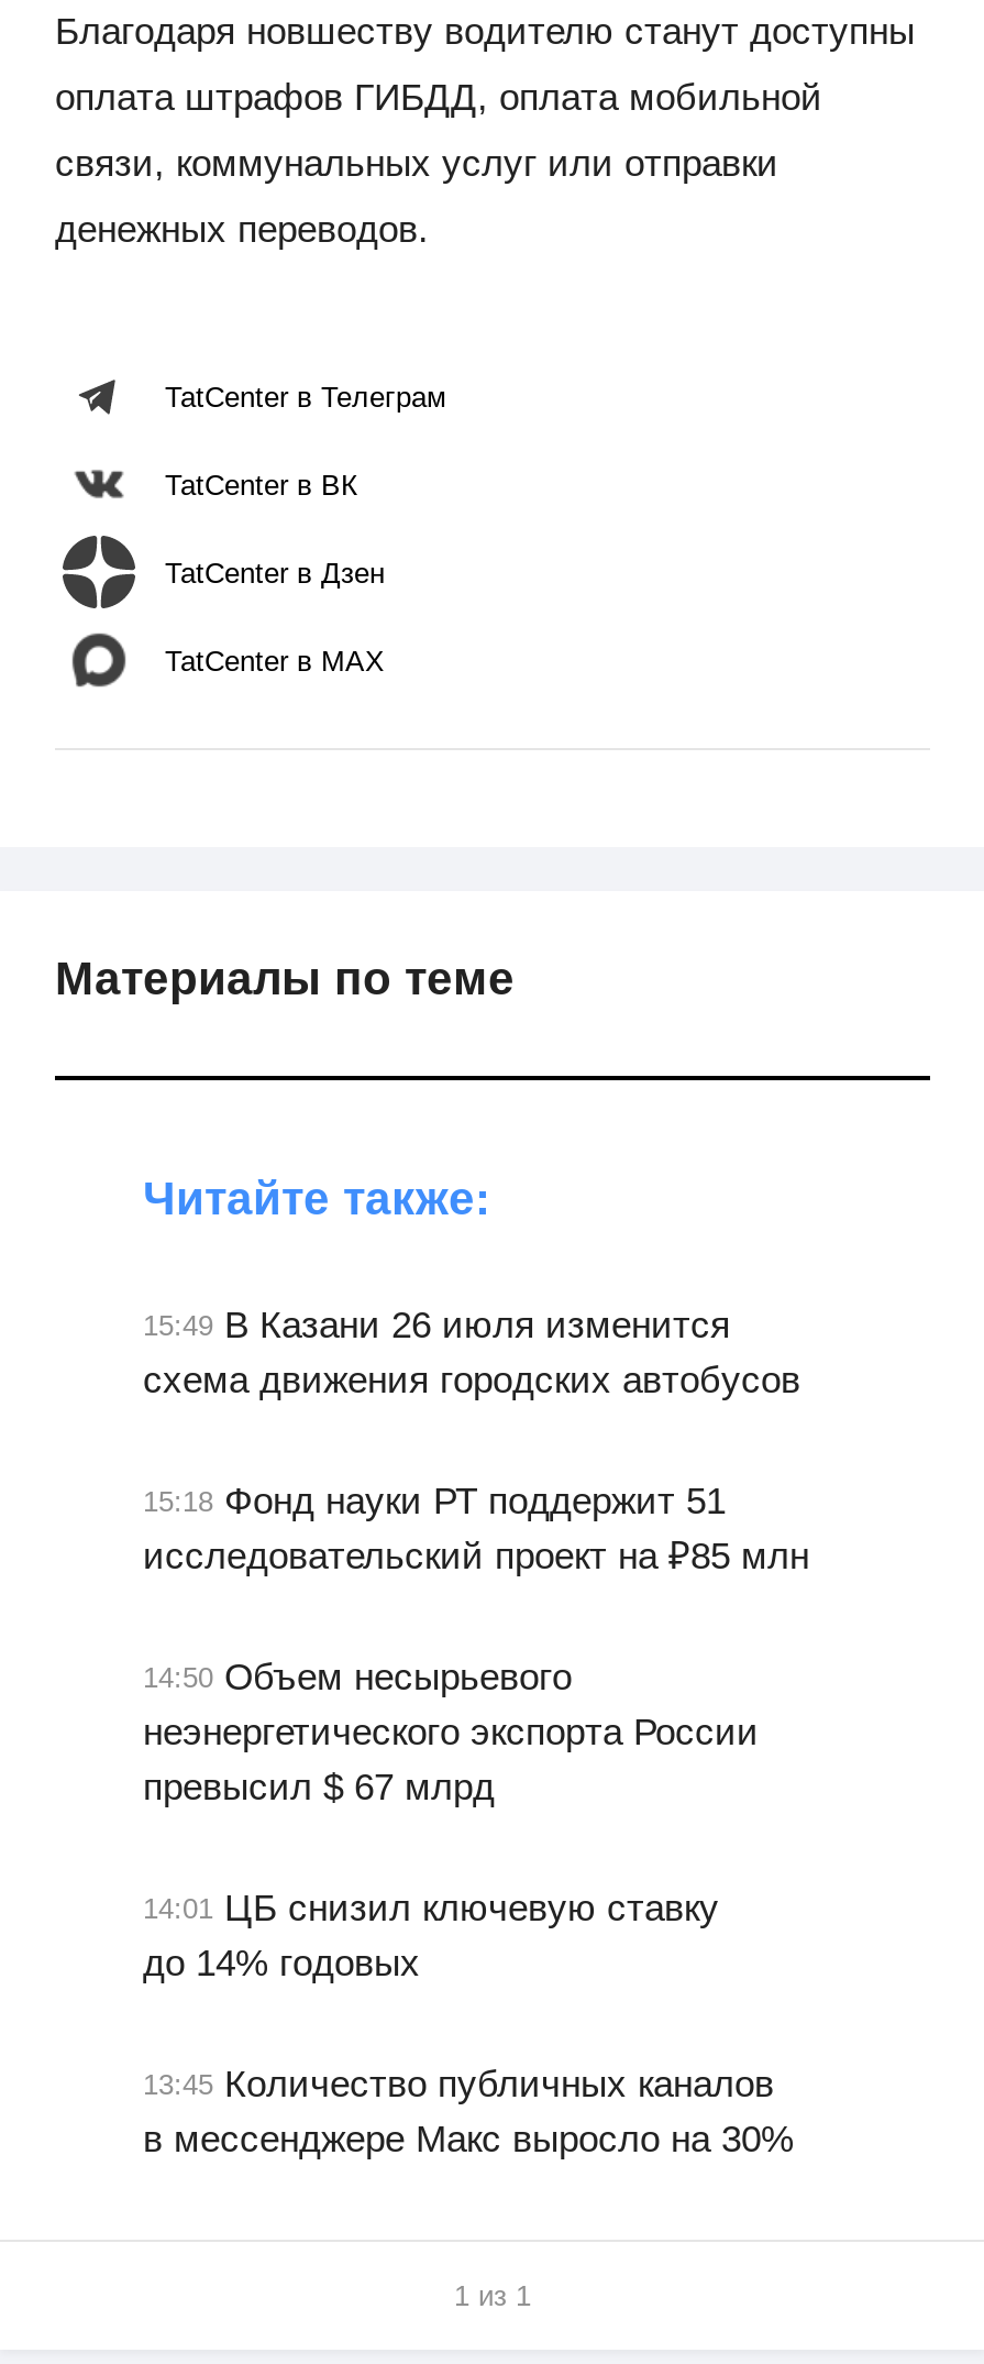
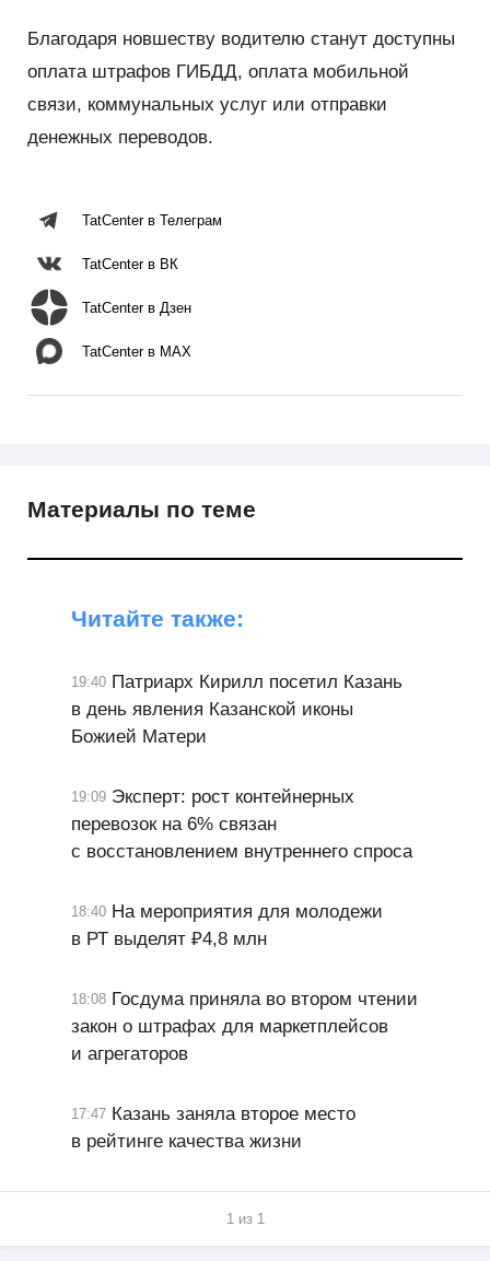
[143,1305,800,1401] 15:49 В Казани 26 июля изменится | схема движения городских автобусов -> [71,672,402,747] 19:40 Патриарх Кирилл посетил Казань | в день явления Казанской иконы | Божией Матери
[143,1481,809,1577] 15:18 Фонд науки РТ поддержит 51 | исследовательский проект на ₽85 млн -> [71,786,412,862] 19:09 Эксперт: рост контейнерных | перевозок на 6% связан | с восстановлением внутреннего спроса
[143,1657,759,1808] 14:50 Объем несырьевого | неэнергетического экспорта России | превысил $ 67 млрд -> [71,901,383,949] 18:40 На мероприятия для молодежи | в РТ выделят ₽4,8 млн
[143,1888,719,1984] 14:01 ЦБ снизил ключевую ставку | до 14% годовых -> [71,989,418,1064] 18:08 Госдума приняла во втором чтении | закон о штрафах для маркетплейсов | и агрегаторов
[143,2064,794,2160] 13:45 Количество публичных каналов | в мессенджере Макс выросло на 30% -> [71,1104,355,1152] 17:47 Казань заняла второе место | в рейтинге качества жизни

